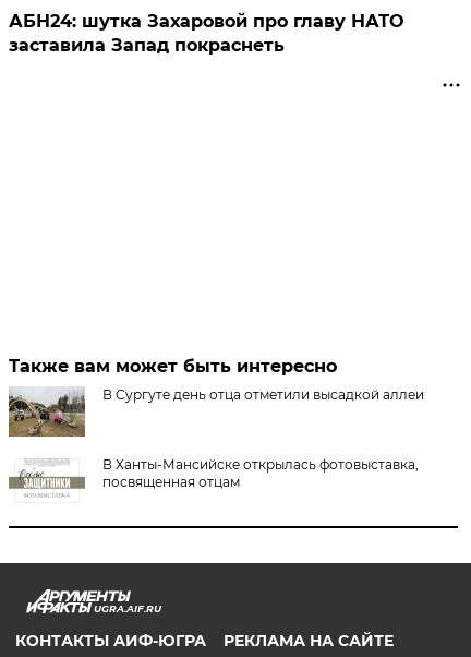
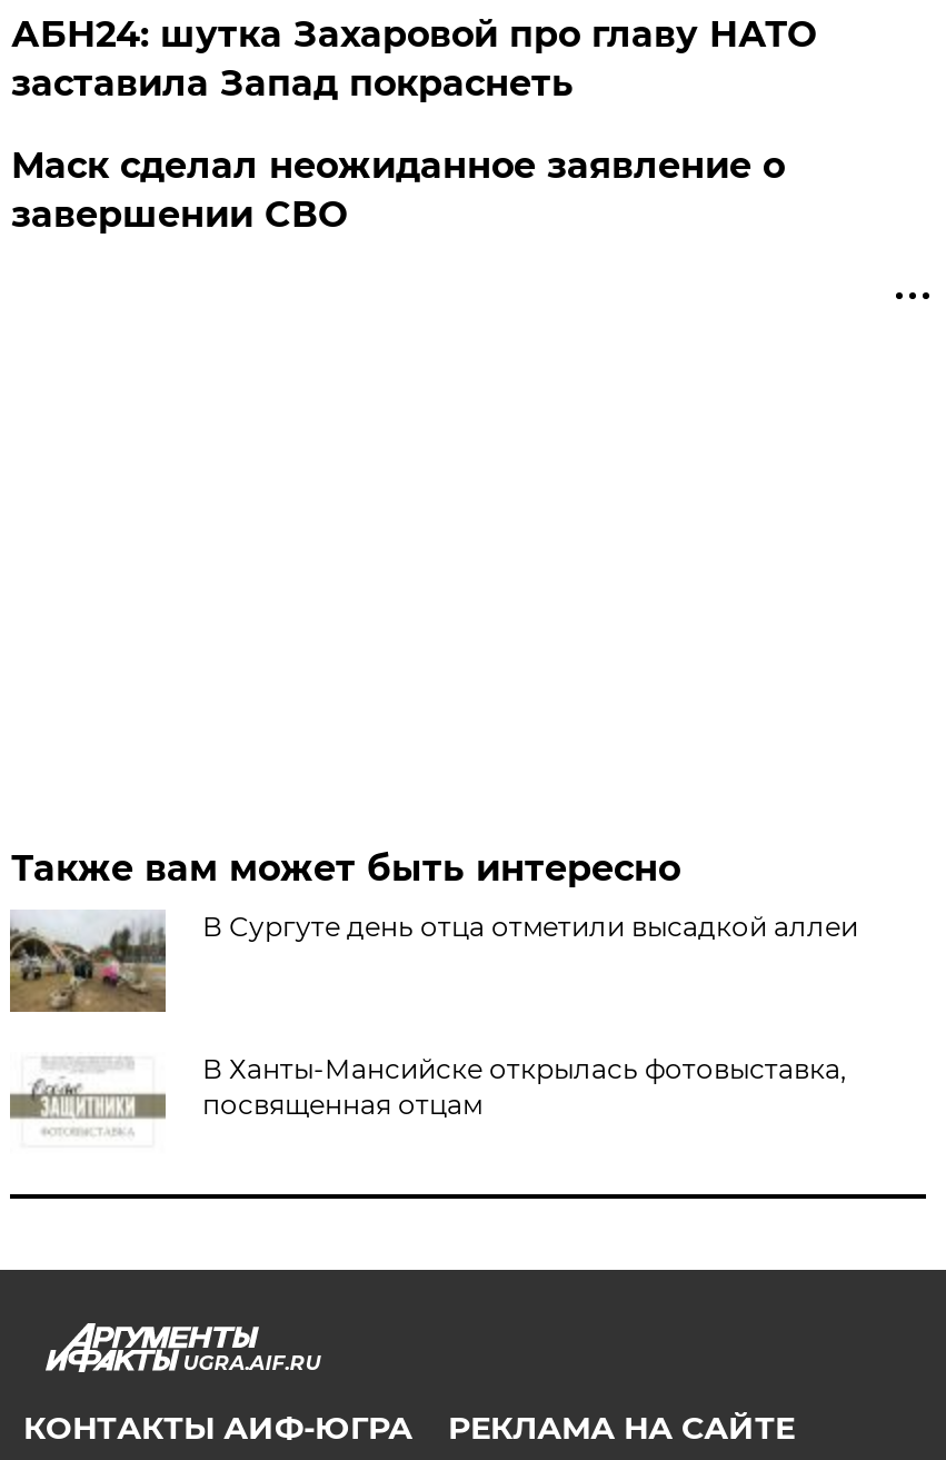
none -> [11,145,785,236] Маск сделал неожиданное заявление о | завершении СВО

